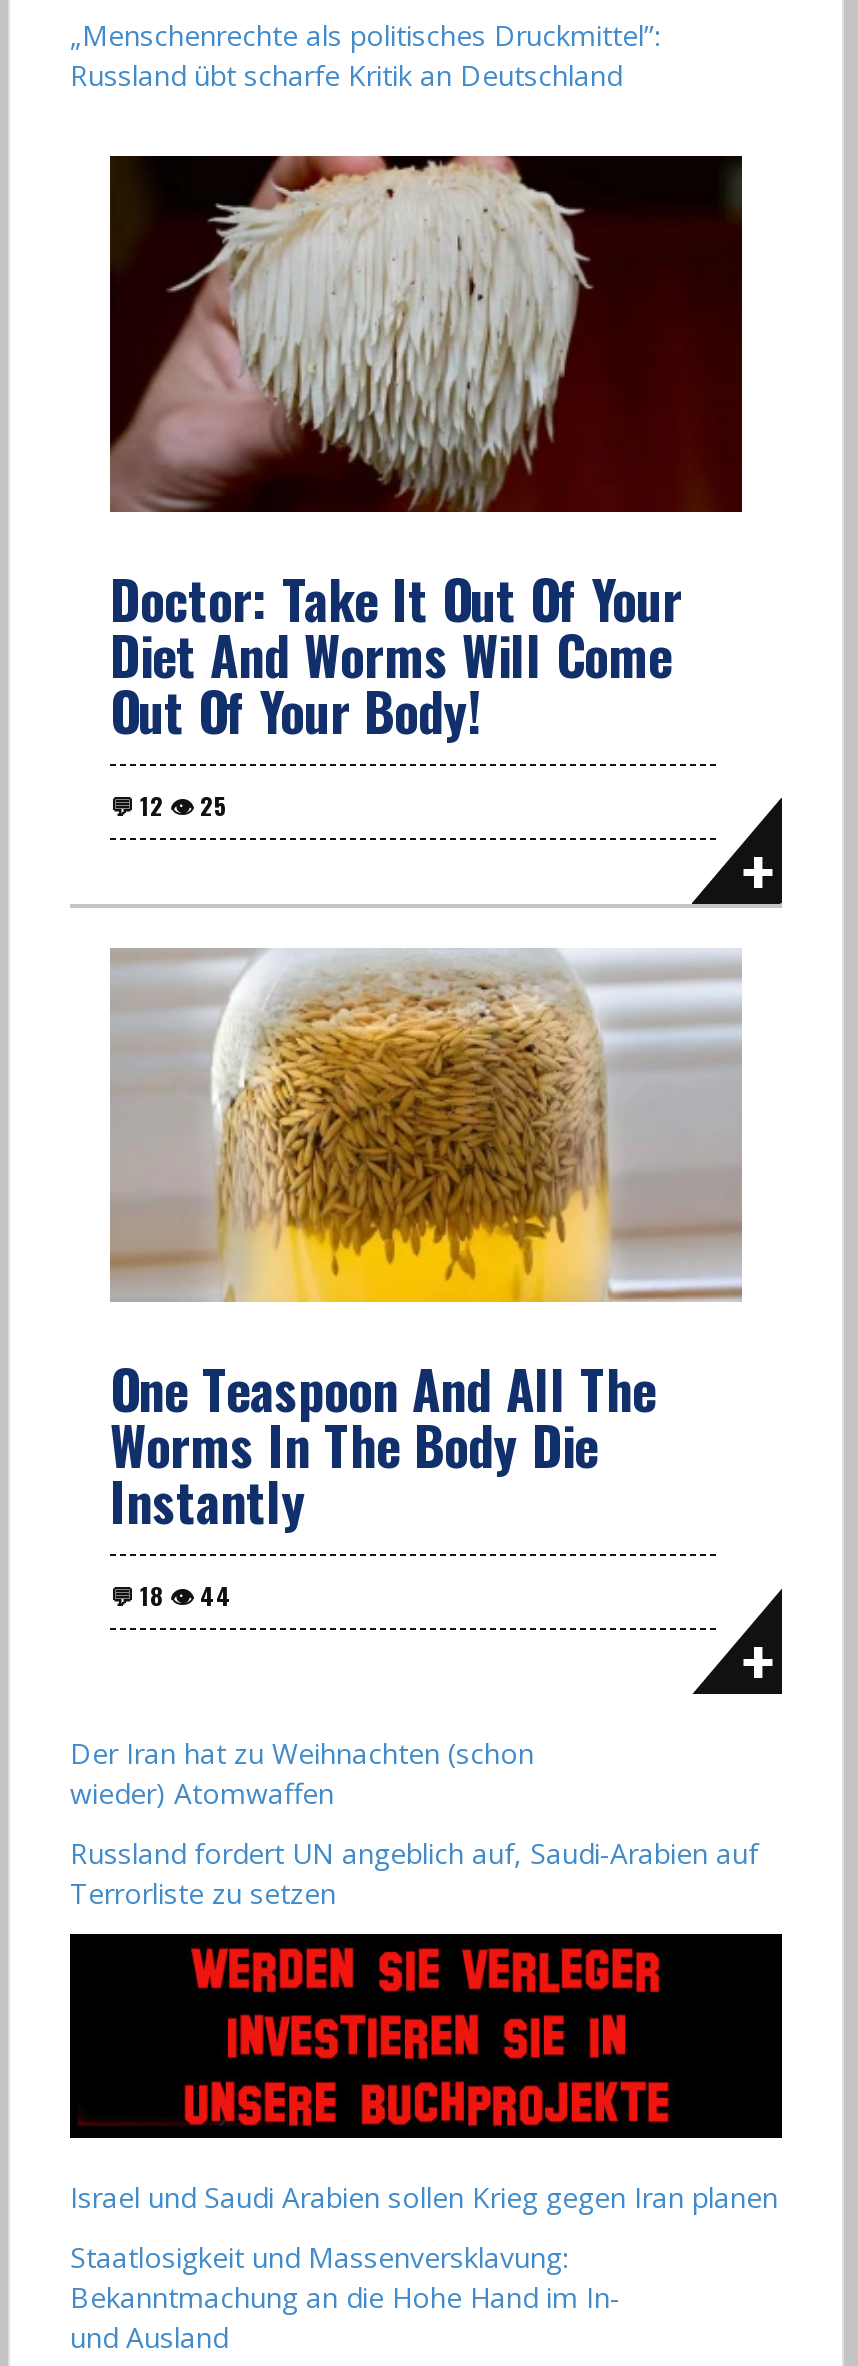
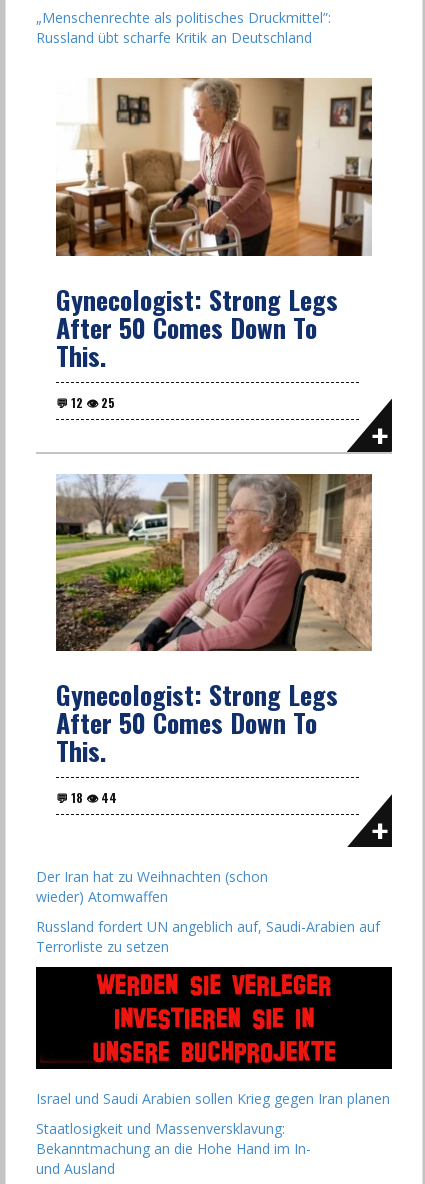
[108,154,744,749] [image] | Doctor: Take It Out Of Your | Diet And Worms Will Come | Out Of Your Body! -> [55,77,373,374] [image] | Gynecologist: Strong Legs | After 50 Comes Down To | This.
[110,948,742,1541] [image] | One Teaspoon And All The | Worms In The Body Die | Instantly -> [56,473,373,770] [image] | Gynecologist: Strong Legs | After 50 Comes Down To | This.

